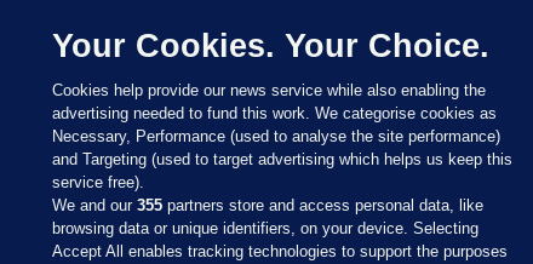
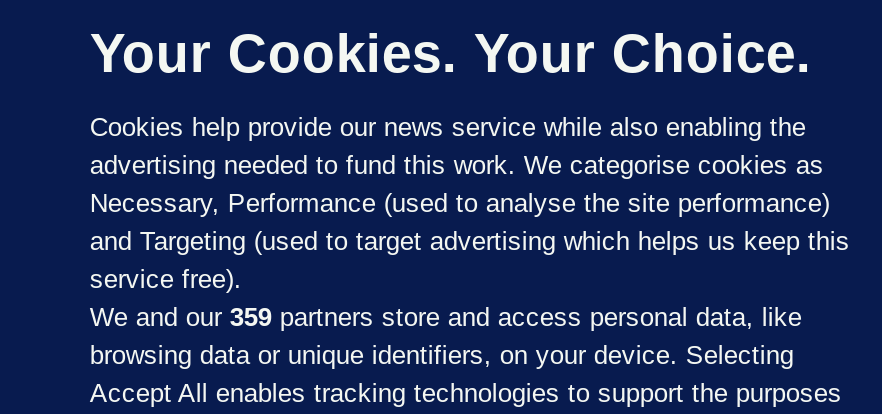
[53,196,484,214] We and our 355 partners store and access personal data, like -> [90,302,802,332] We and our 359 partners store and access personal data, like

